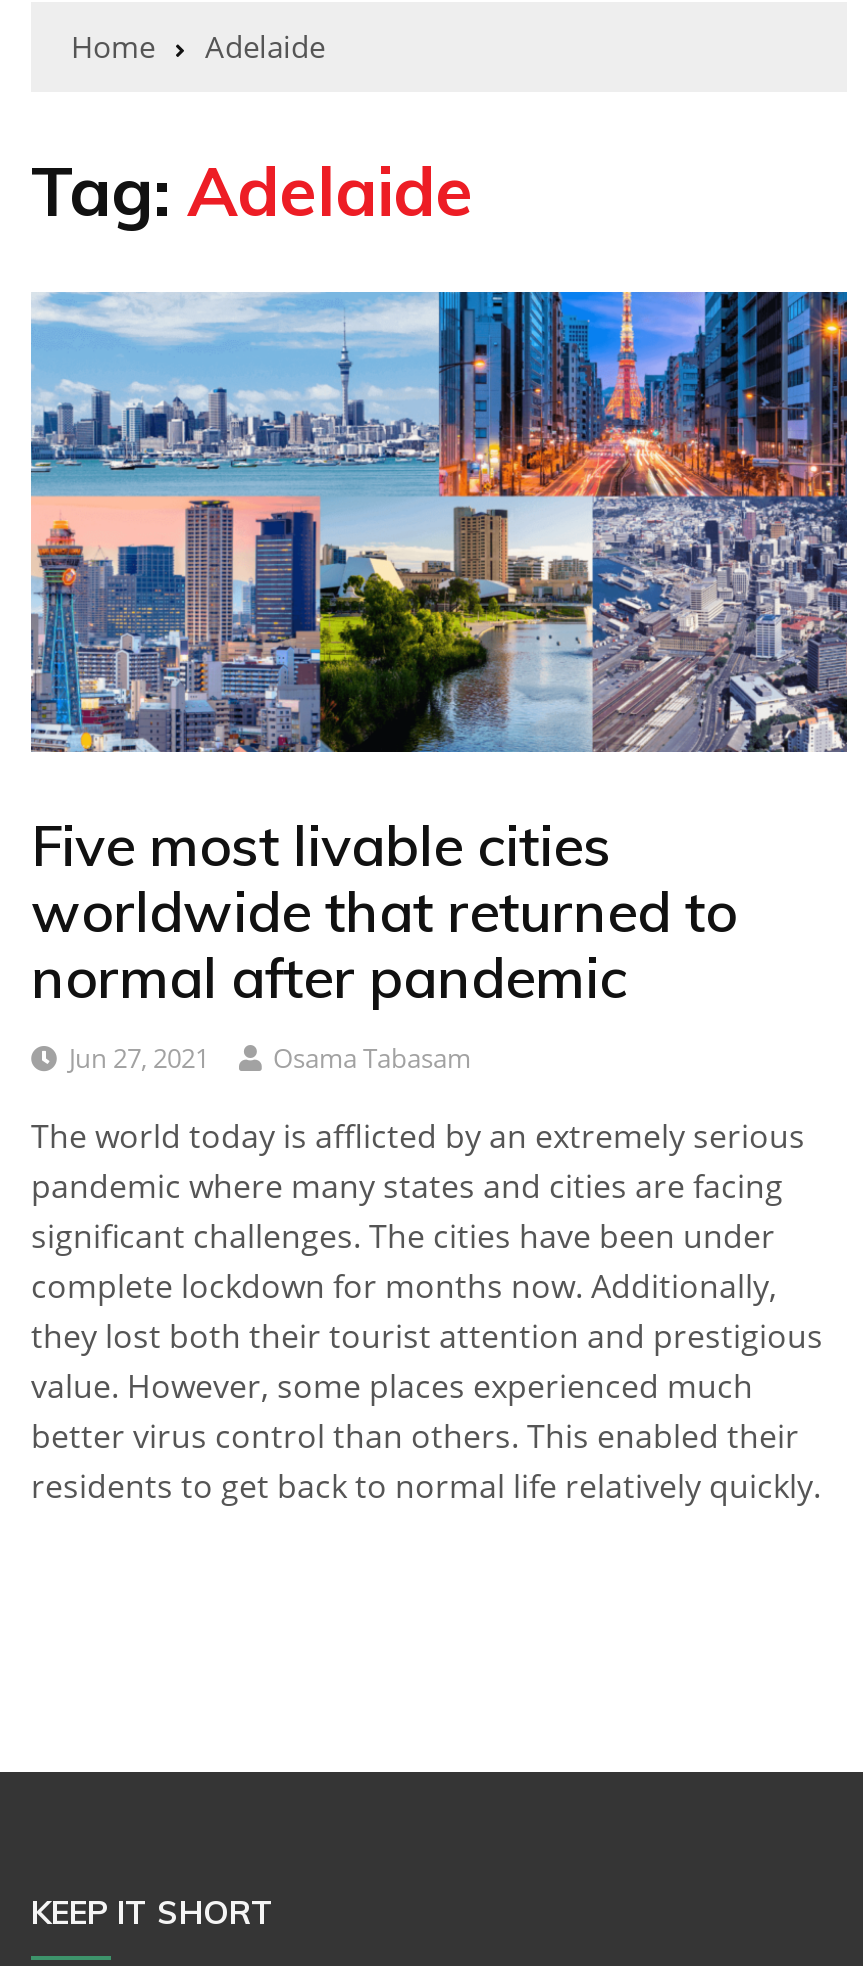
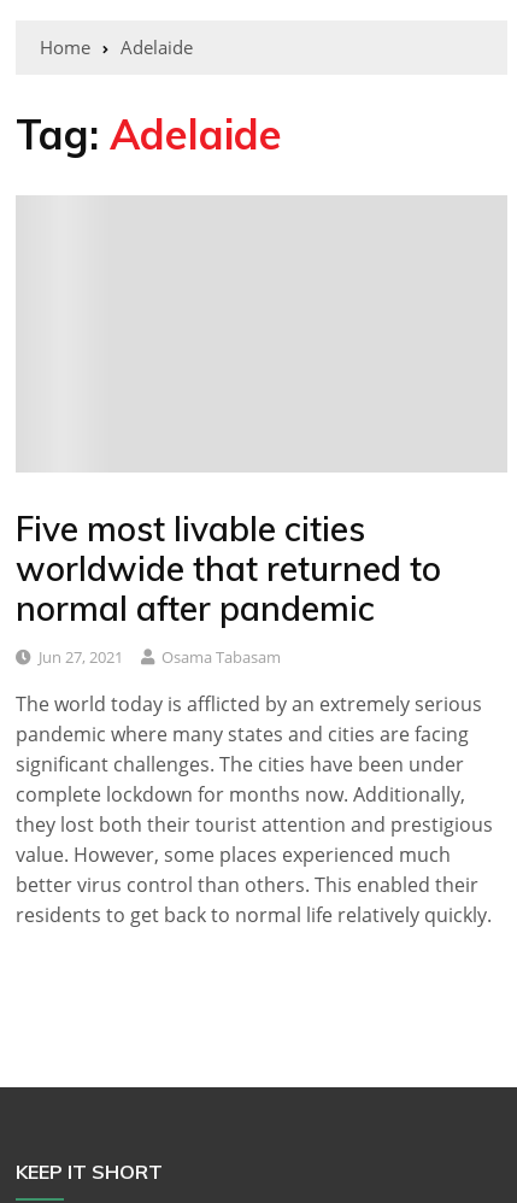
[29,290,849,754] [image] -> none

